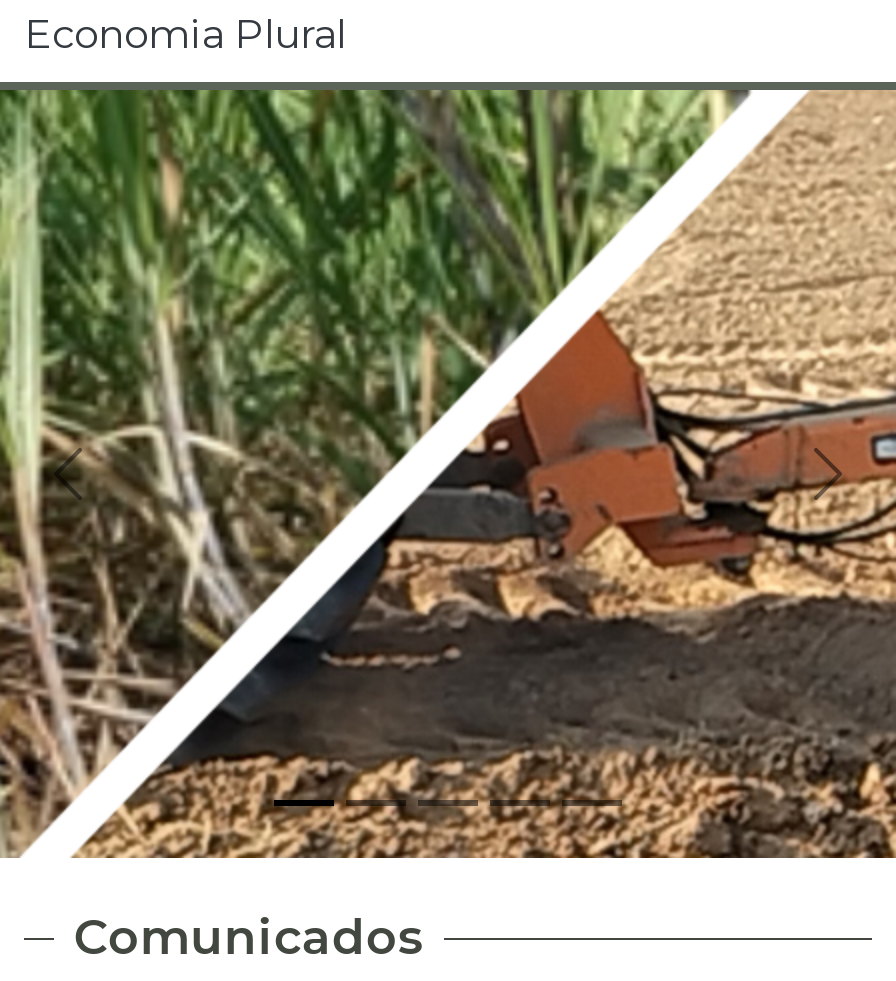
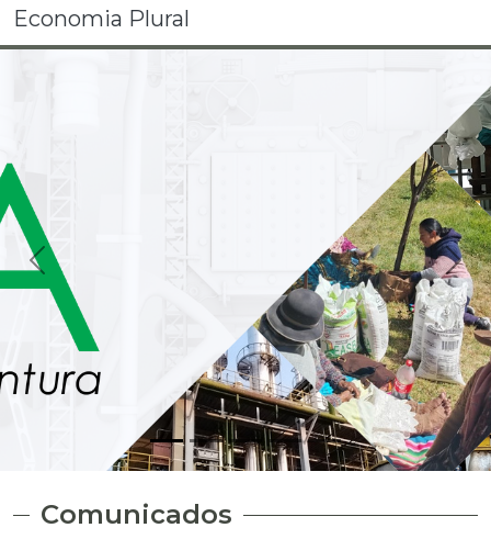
[6,88,890,860] [image] -> [3,48,488,472] [image]

